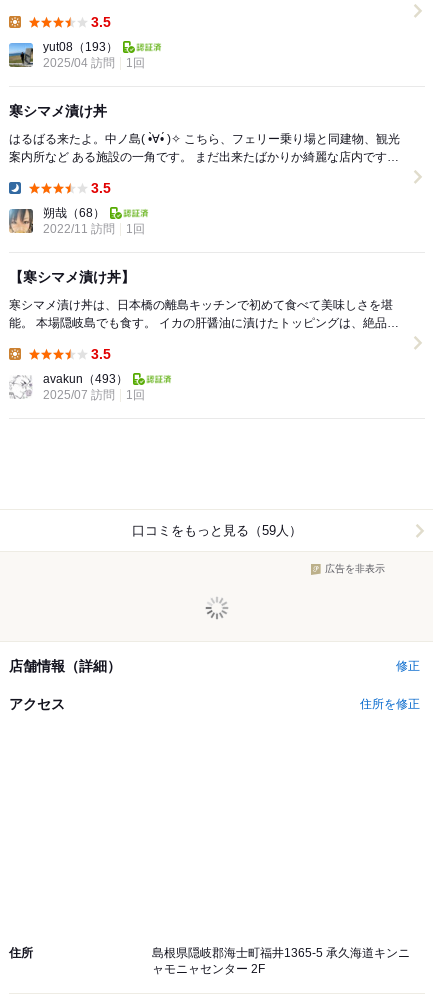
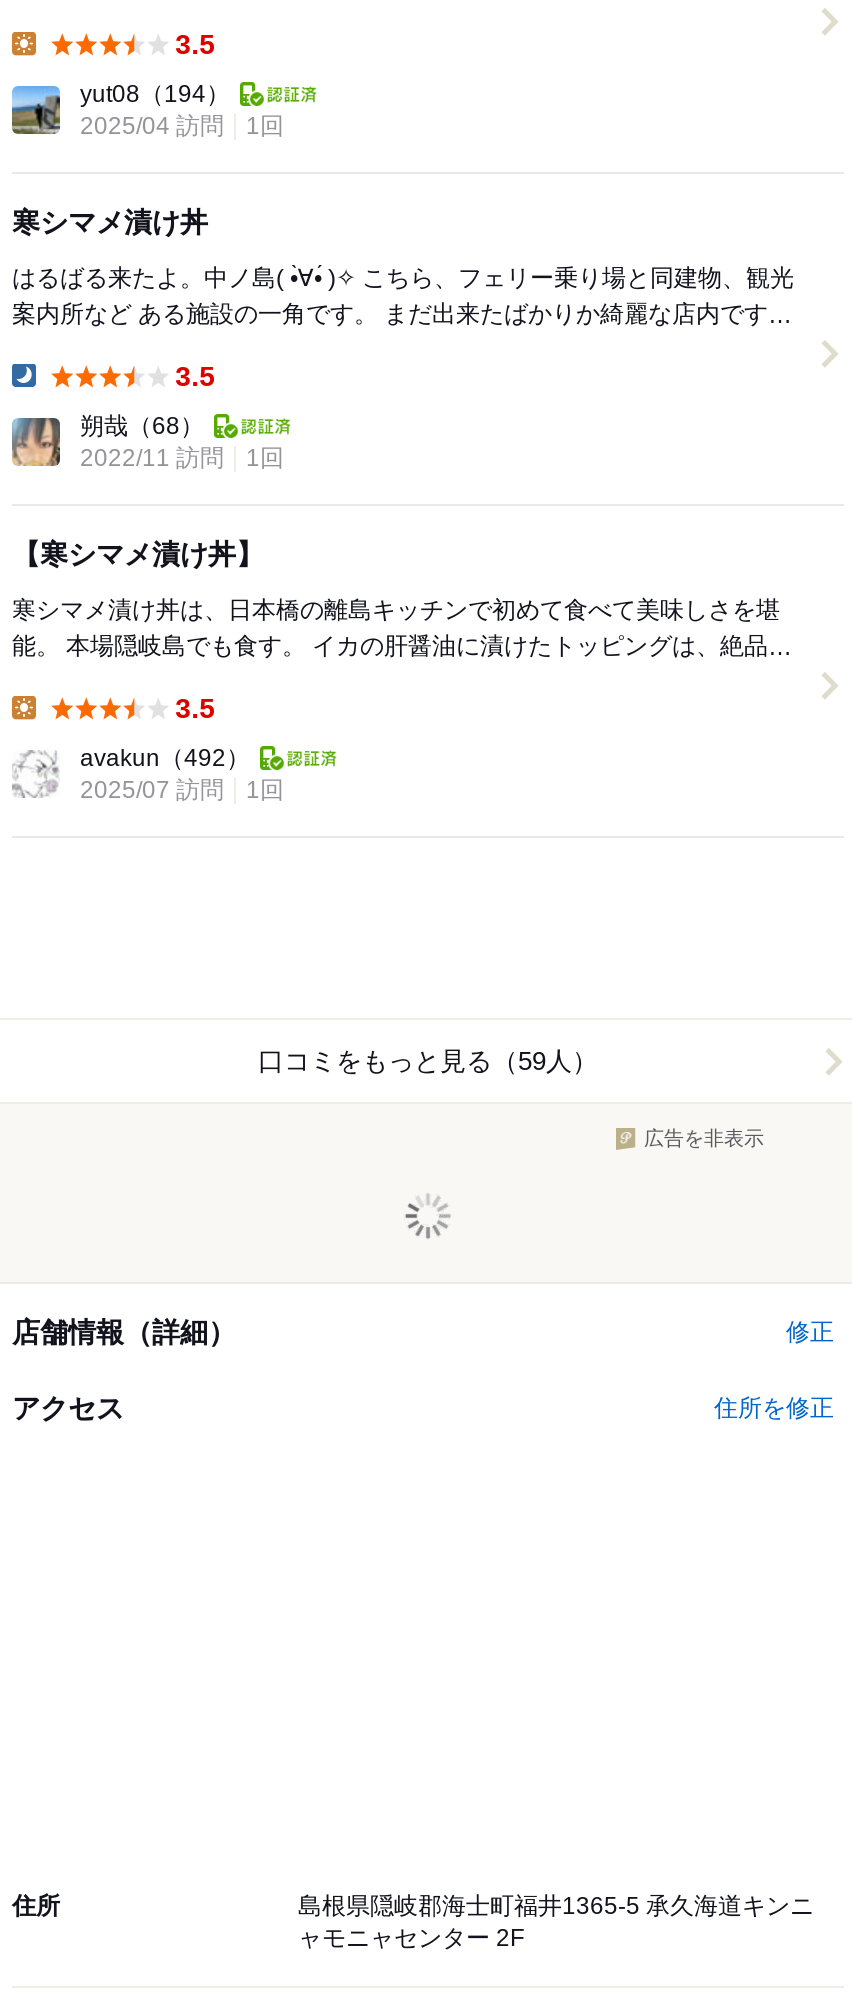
[43,40,118,54] yut08（193） -> [80,81,230,109] yut08（194）
[43,372,128,386] avakun（493） -> [80,745,250,773] avakun（492）

